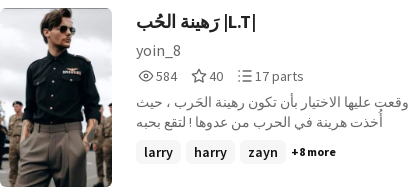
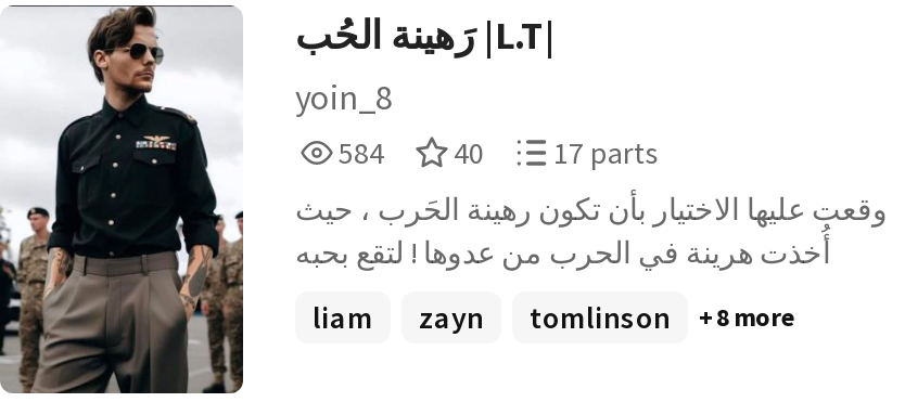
[144,143,227,161] larry | harry -> [313,298,373,337] liam
none -> [530,298,671,337] tomlinson

